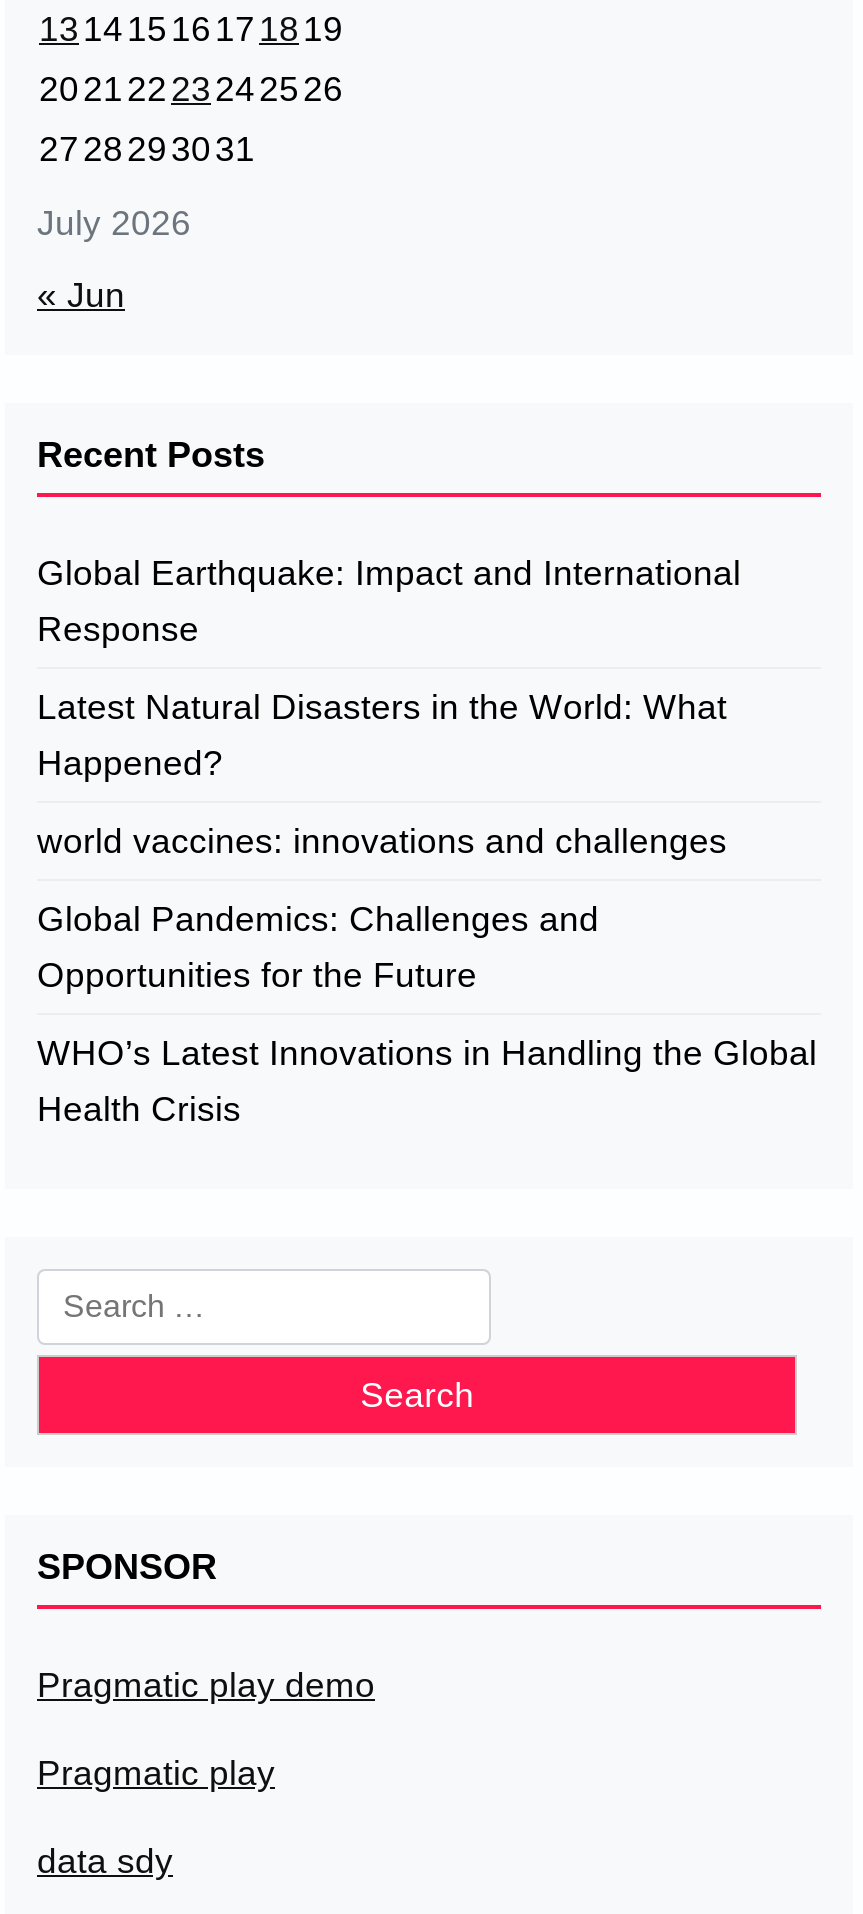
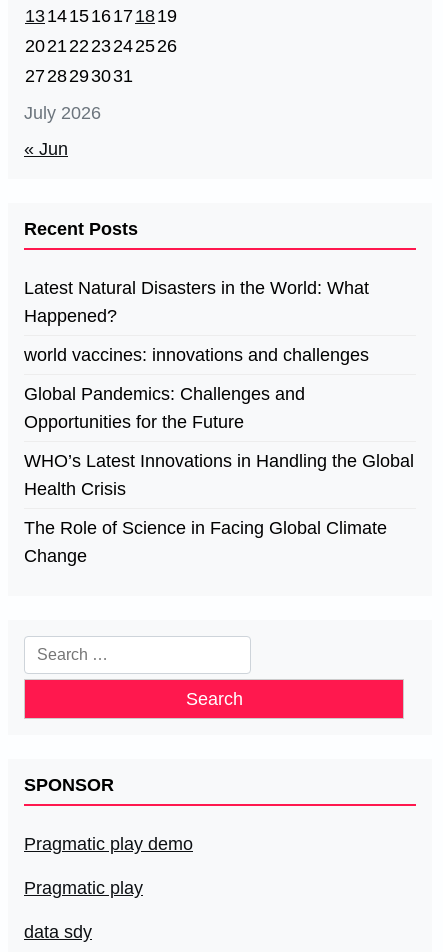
[37,553,741,649] Global Earthquake: Impact and International | Response -> none
moved [37,687,817,1129] -> [24,278,414,499]: Latest Natural Disasters in the World: What | Happened? | world vaccines: innovations and challenges | Global Pandemics: Challenges and | Opportunities for the Future | WHO’s Latest Innovations in Handling the Global | Health Crisis
none -> [24,518,387,566] The Role of Science in Facing Global Climate | Change

